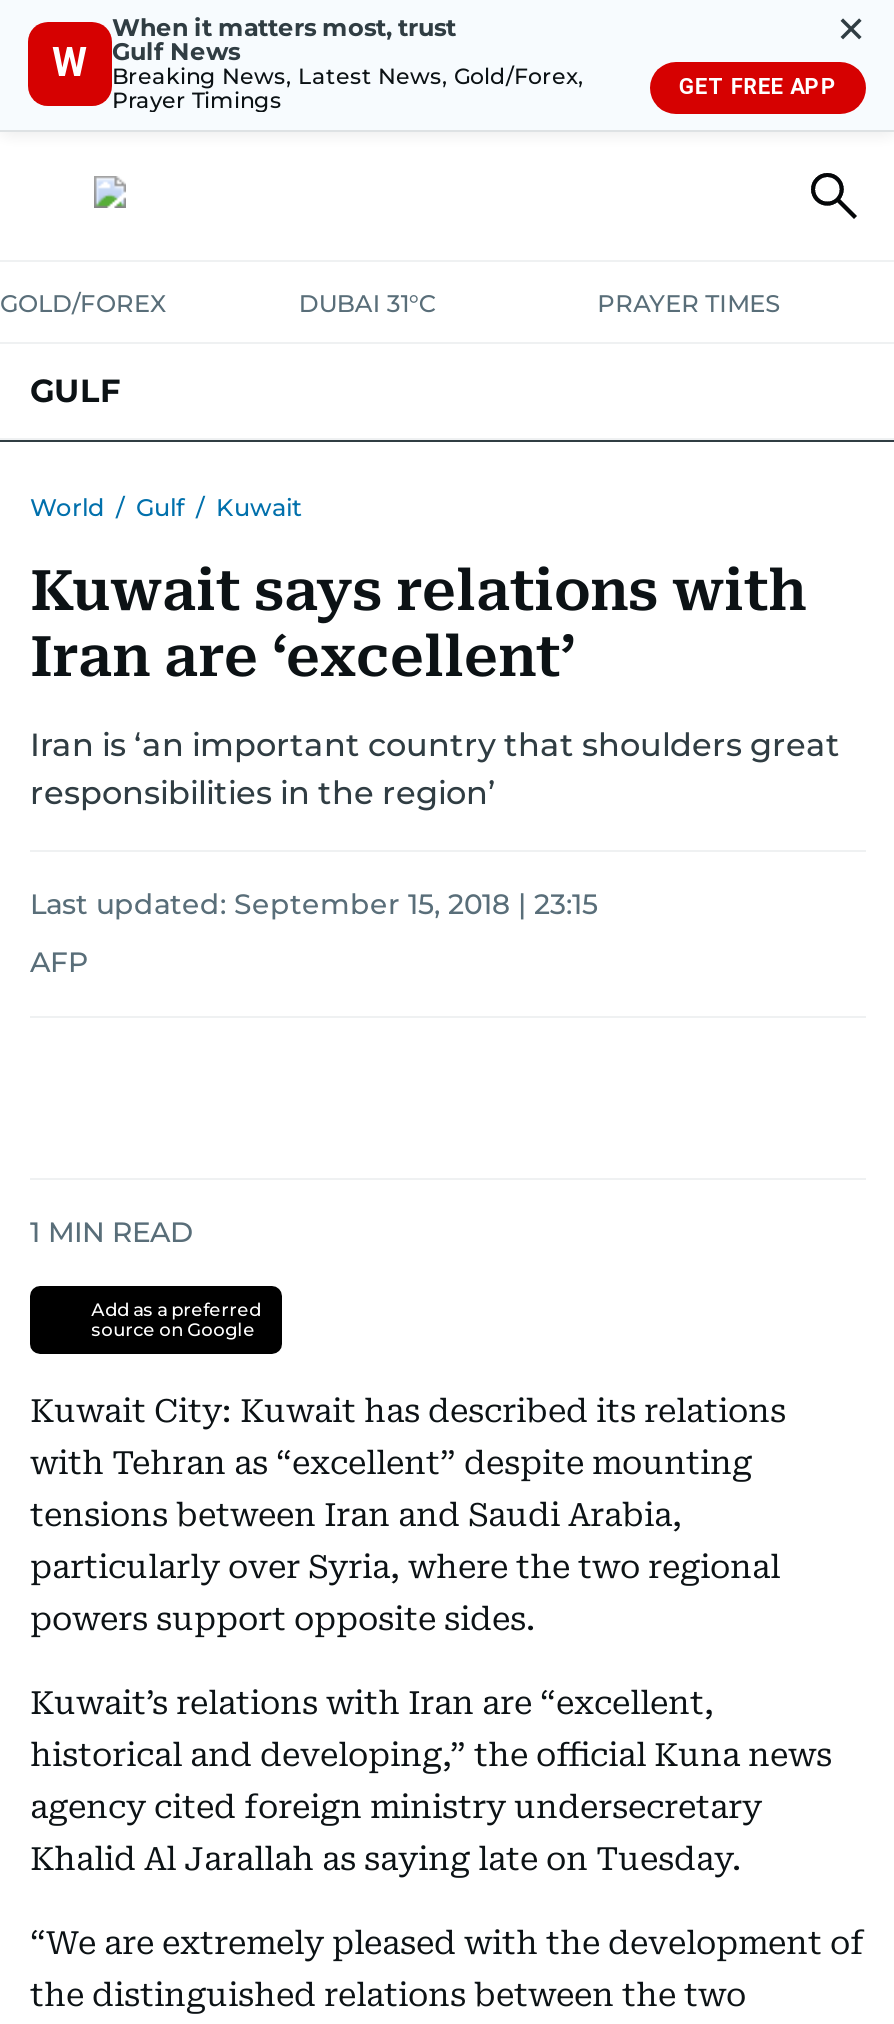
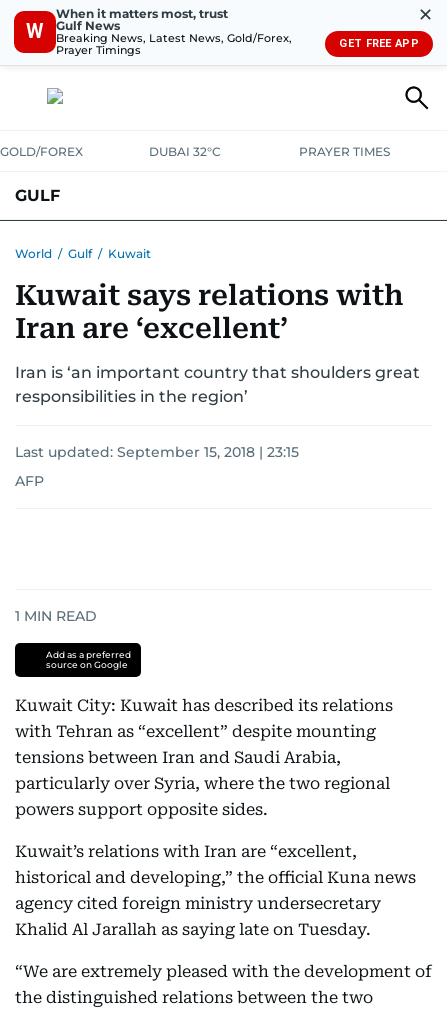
[299,288,437,318] DUBAI 31°C -> [149,144,221,159] DUBAI 32°C

